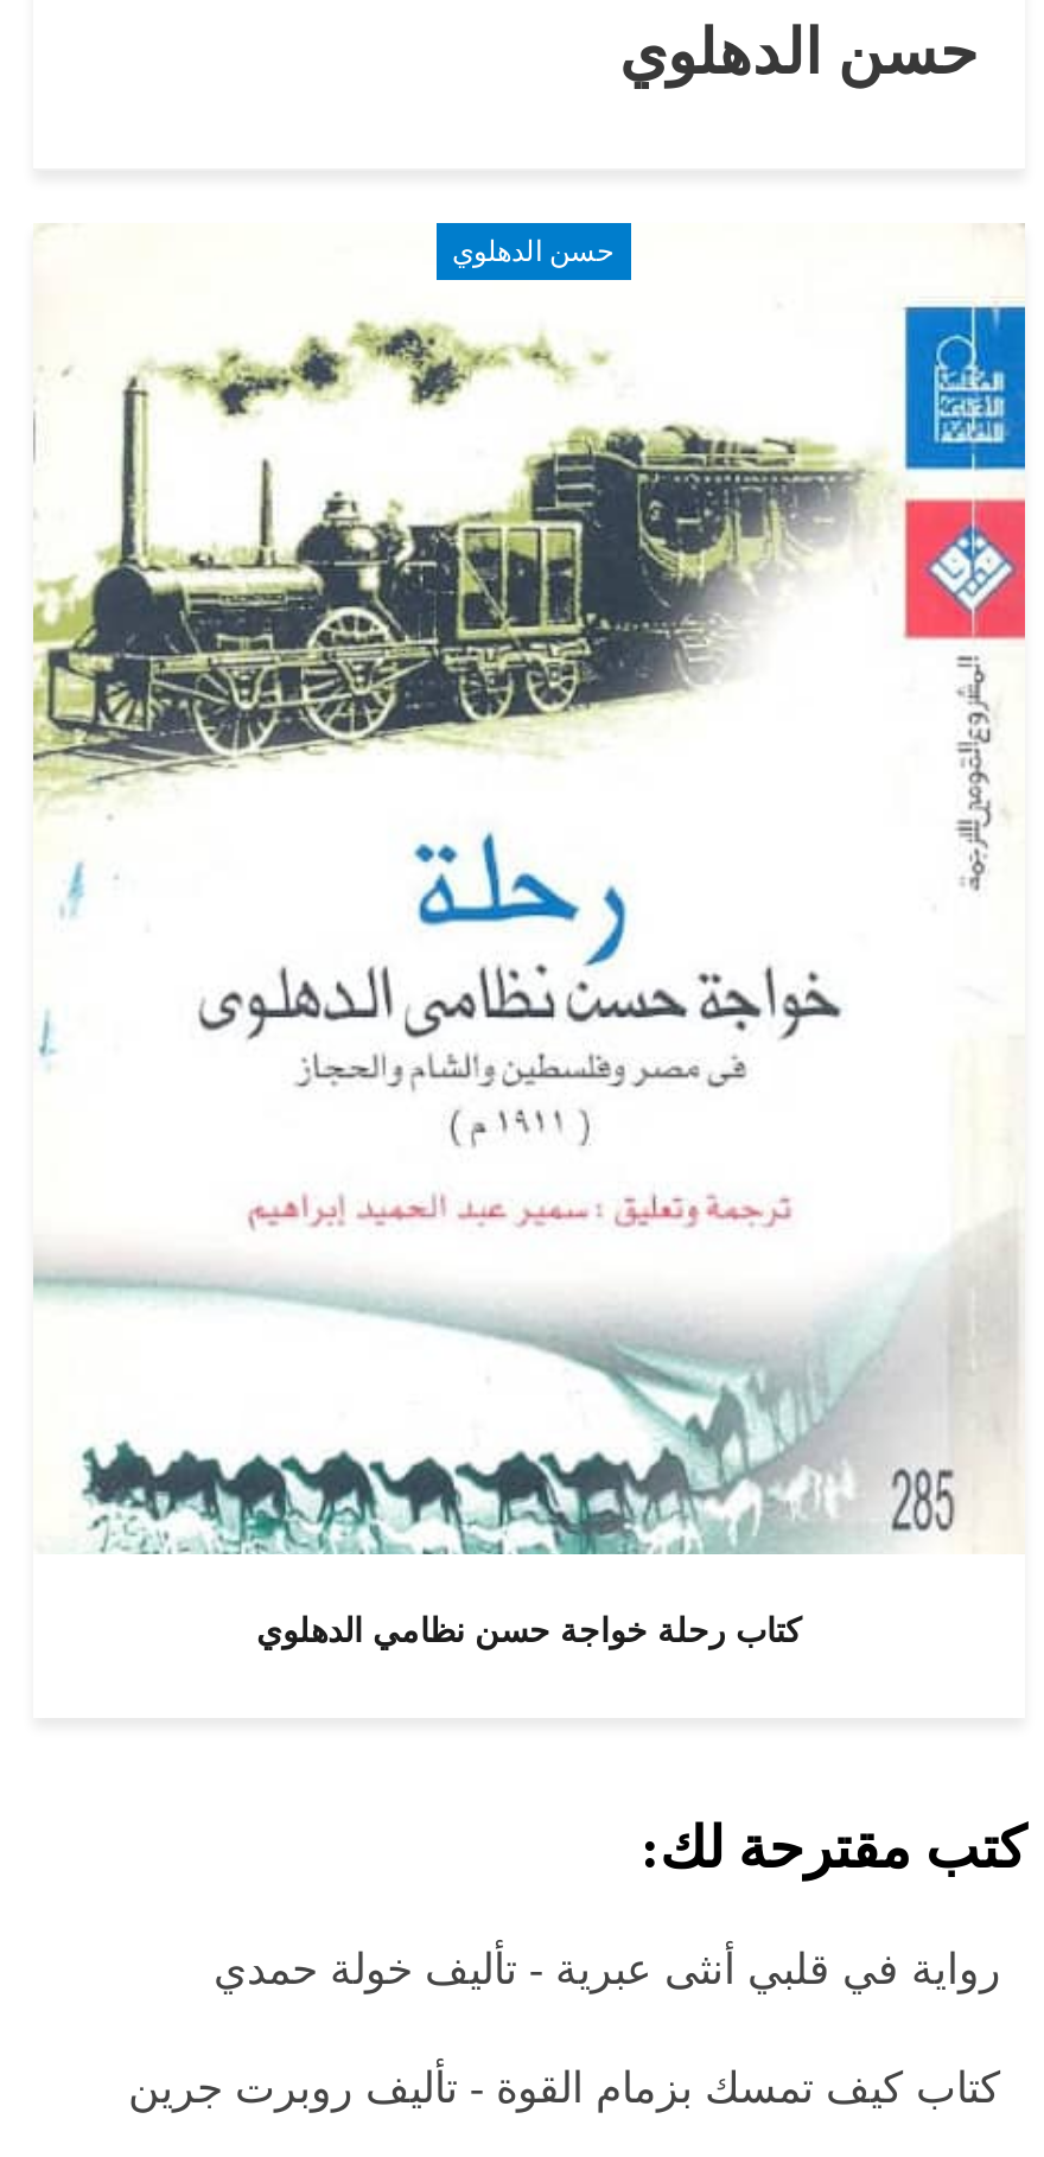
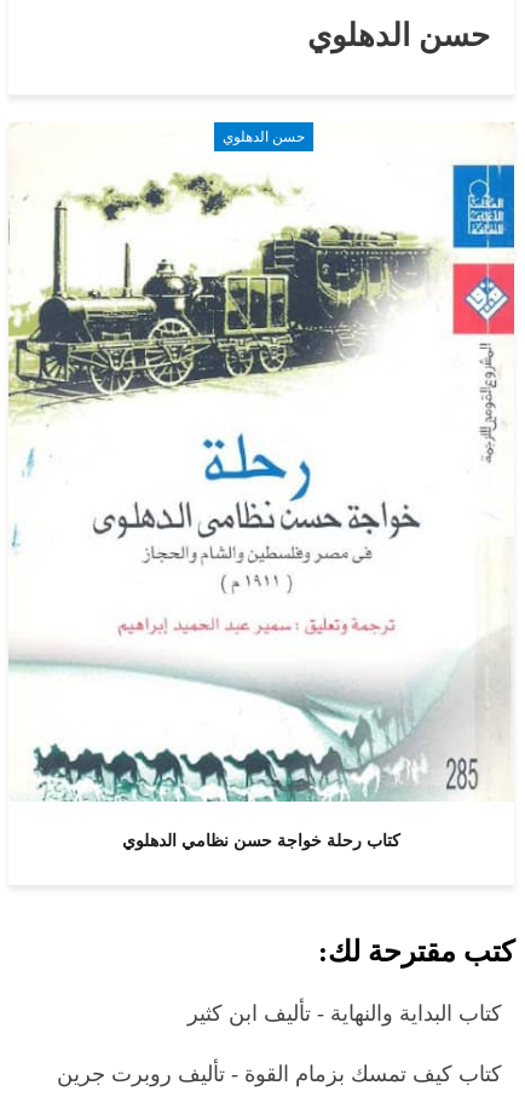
[214,1945,1001,1992] رواية في قلبي أنثى عبرية - تأليف خولة حمدي -> [187,1001,502,1025] كتاب البداية والنهاية - تأليف ابن كثير

